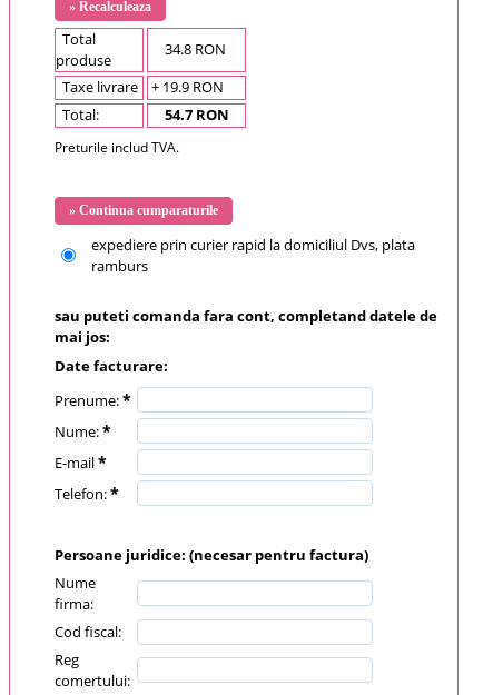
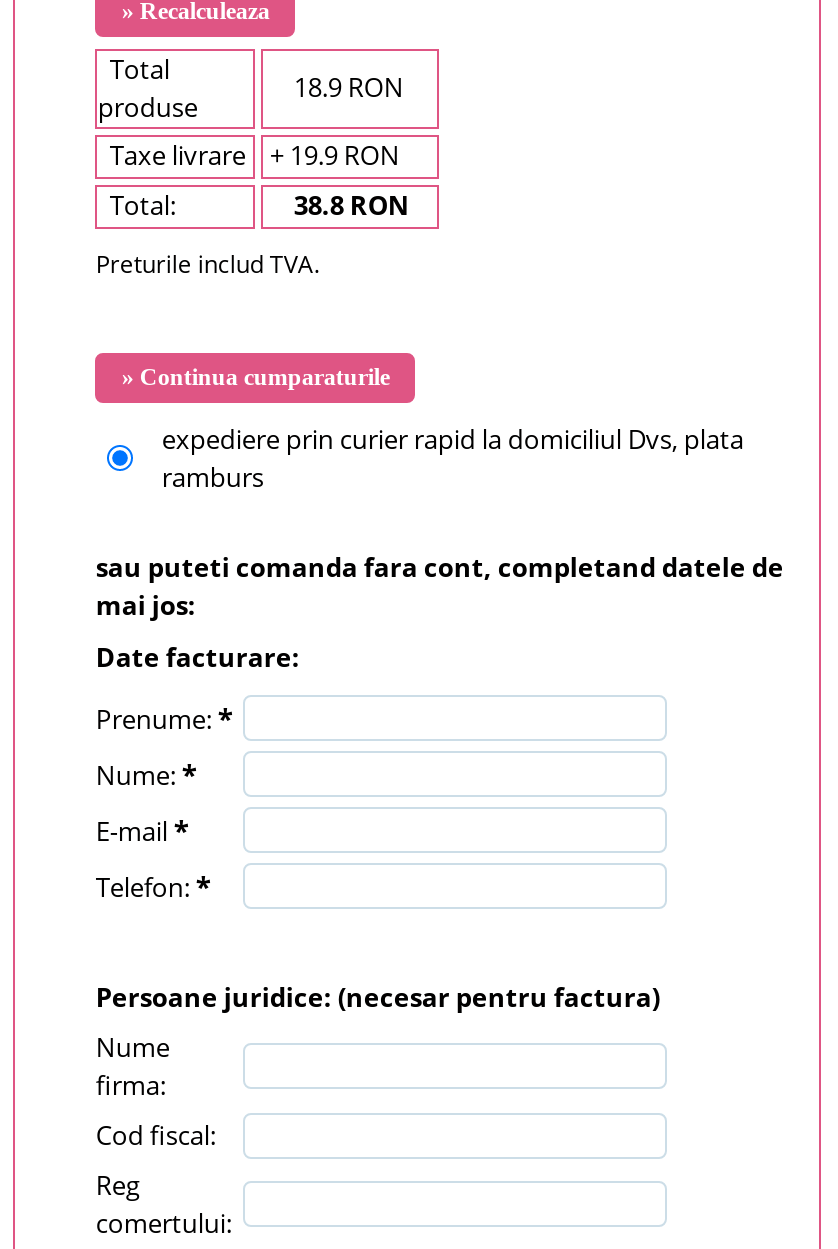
[148,39,226,59] 34.8 RON -> [264,68,404,104] 18.9 RON
[165,104,230,124] 54.7 RON -> [294,186,410,222] 38.8 RON

